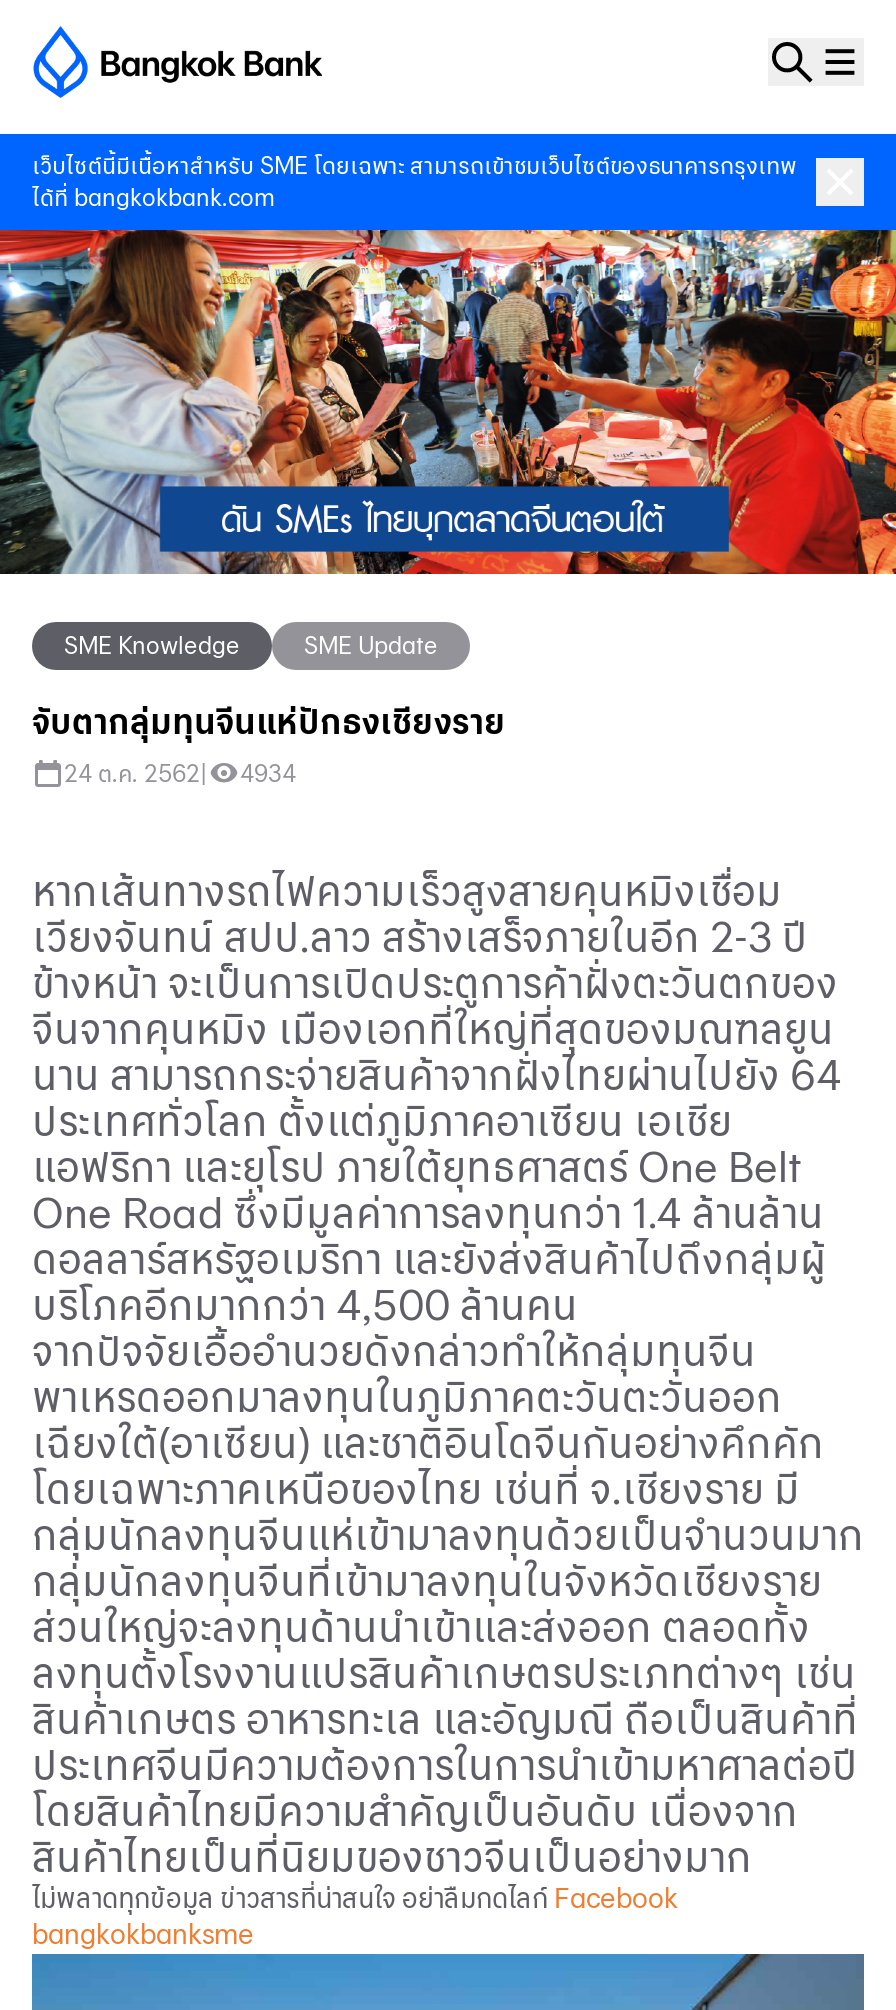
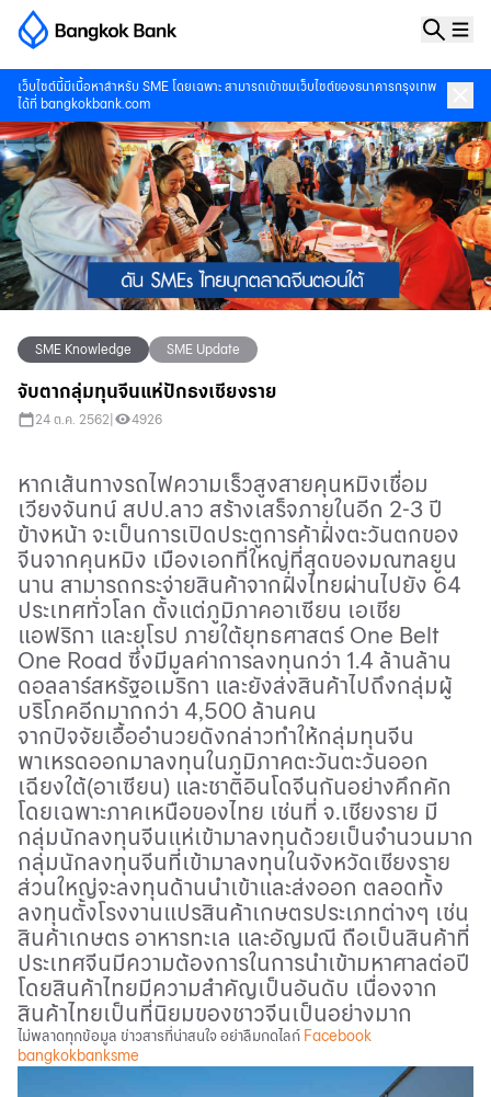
[240,758,296,788] 4934 -> [132,411,162,427] 4926

